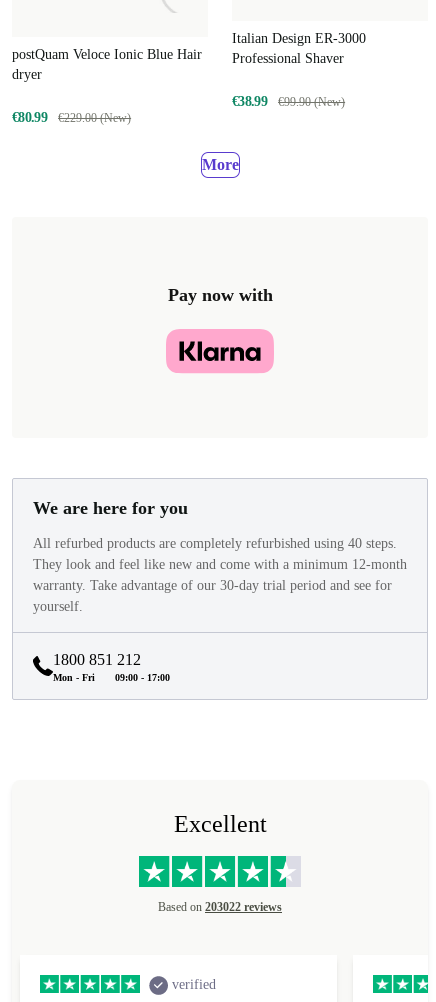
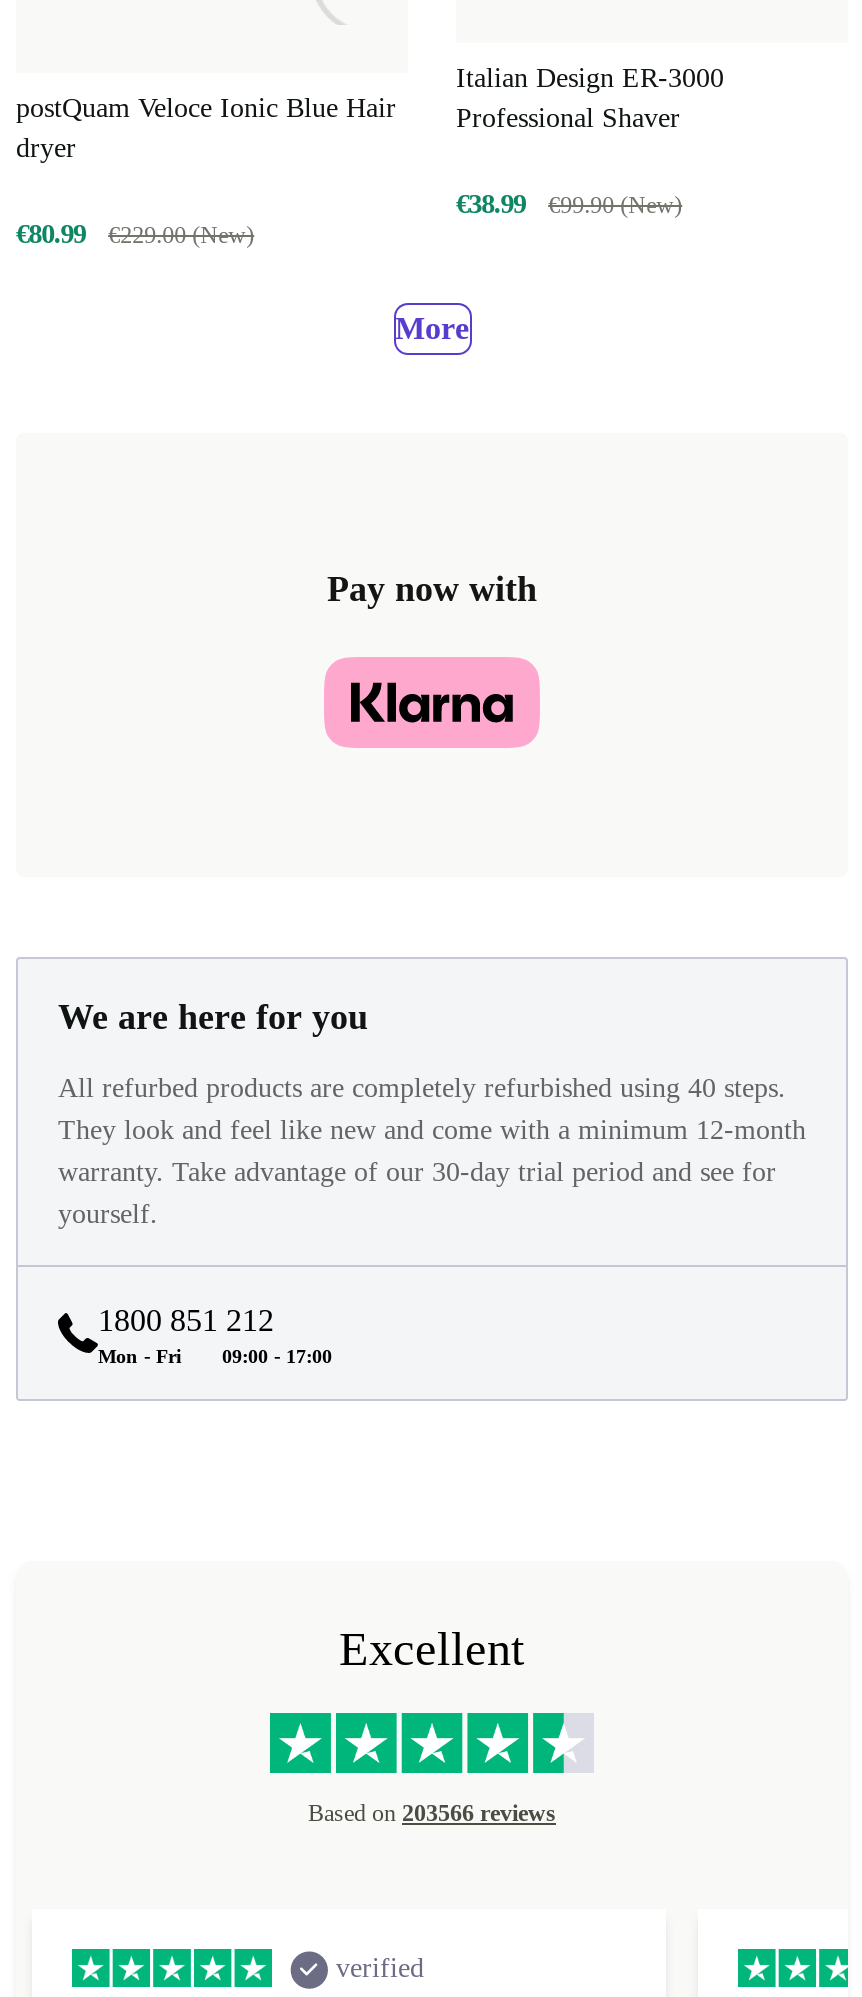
[158,900,282,914] Based on 203022 reviews -> [308,1799,556,1827] Based on 203566 reviews

